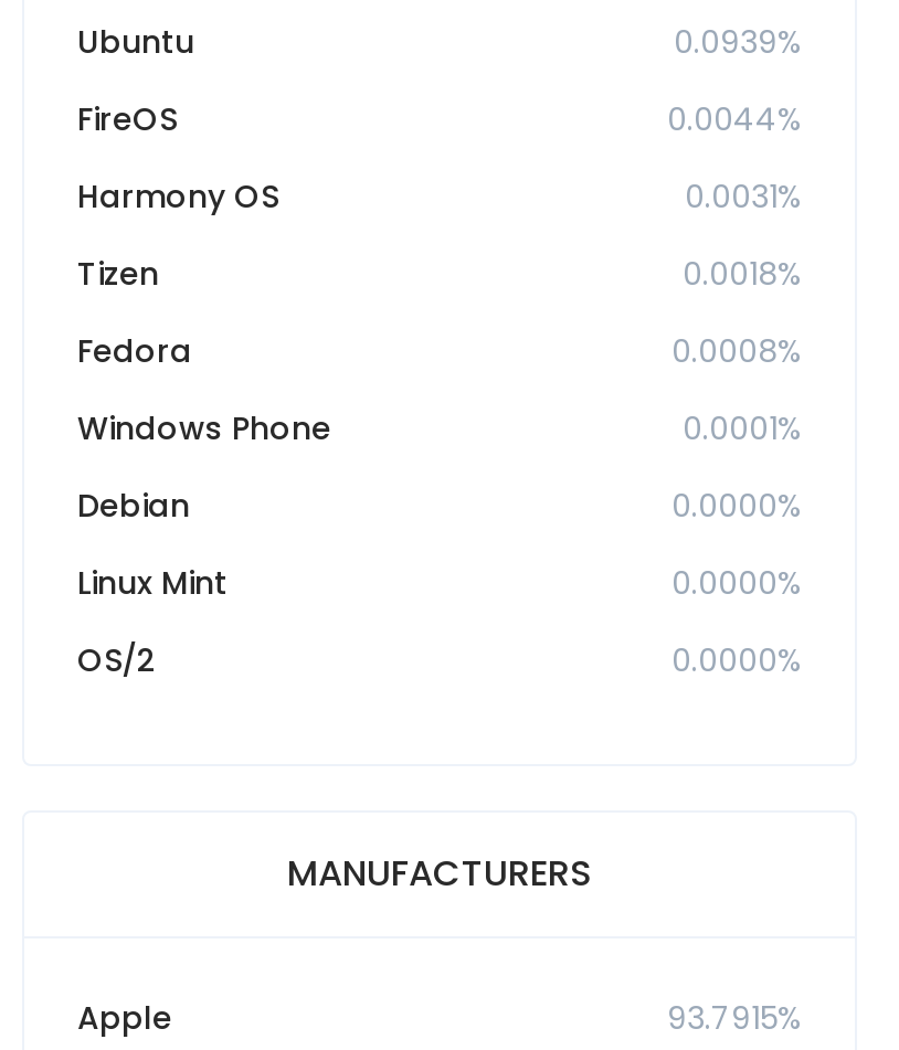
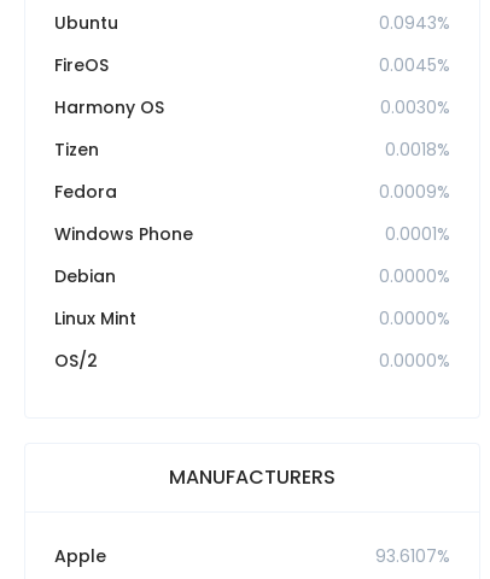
[674,20,802,64] 0.0939% -> [379,11,450,35] 0.0943%
[667,97,802,141] 0.0044% -> [379,53,450,77] 0.0045%
[685,174,802,219] 0.0031% -> [380,95,450,119] 0.0030%
[671,329,802,373] 0.0008% -> [379,180,450,204] 0.0009%
[667,996,802,1040] 93.7915% -> [375,544,450,568] 93.6107%

